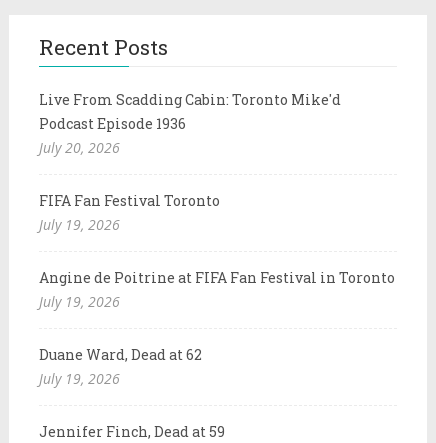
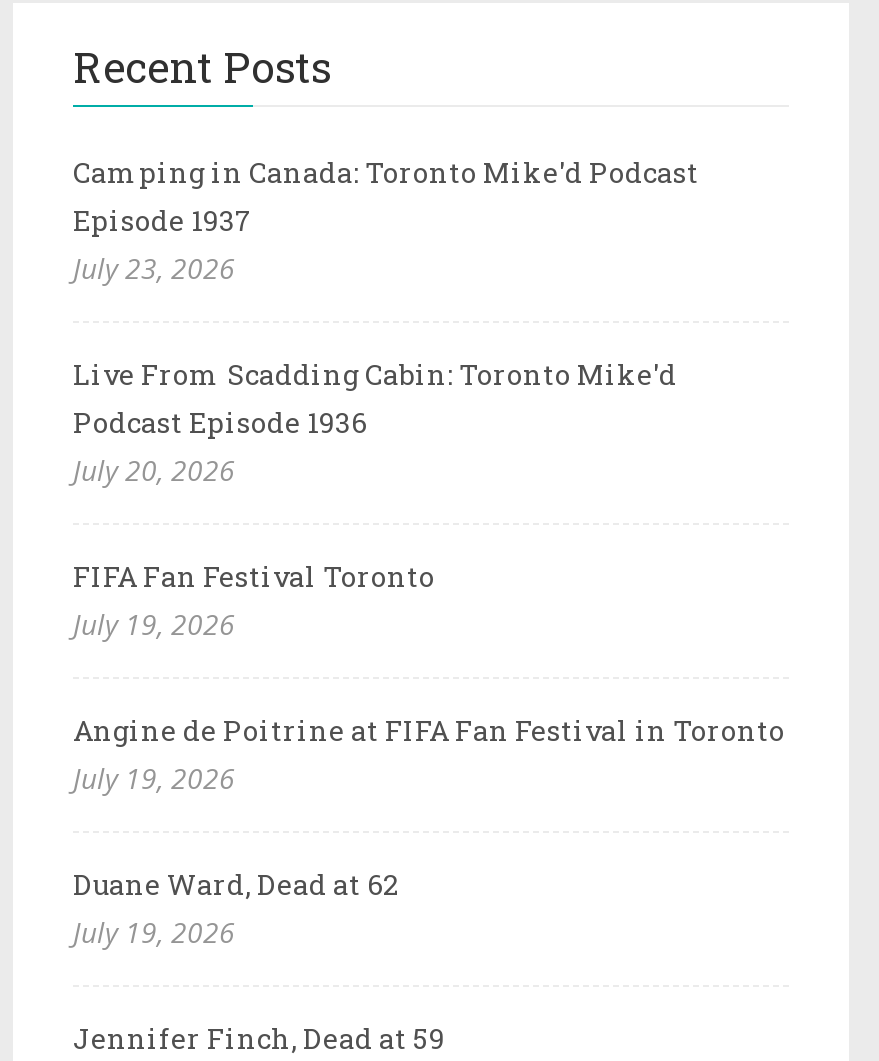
none -> [73,152,699,286] Camping in Canada: Toronto Mike'd Podcast | Episode 1937 | July 23, 2026

